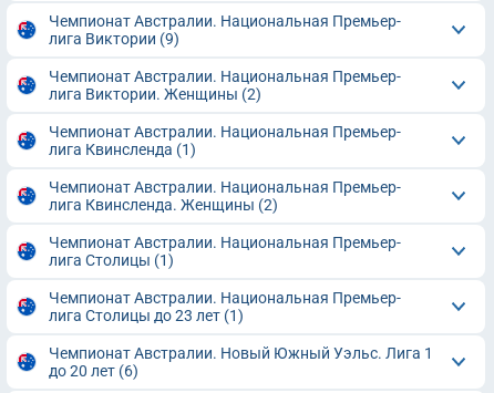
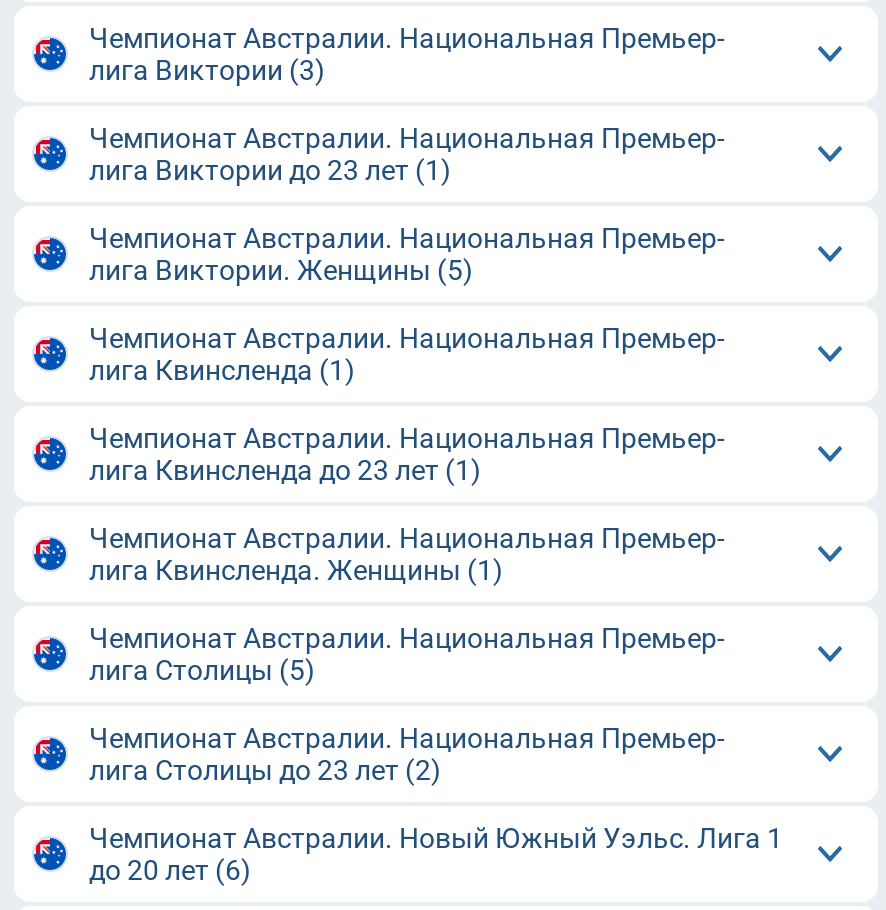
[48,30,179,48] лига Виктории (9) -> [89,54,325,86] лига Виктории (3)
[48,85,261,103] лига Виктории. Женщины (2) -> [89,154,725,286] лига Виктории до 23 лет (1) | Чемпионат Австралии. Национальная Премьер- | лига Виктории. Женщины (5)
[48,196,277,214] лига Квинсленда. Женщины (2) -> [89,454,481,486] лига Квинсленда до 23 лет (1)
[48,251,173,269] лига Столицы (1) -> [89,554,503,586] лига Квинсленда. Женщины (1)
[48,307,243,324] лига Столицы до 23 лет (1) -> [89,654,725,786] лига Столицы (5) | Чемпионат Австралии. Национальная Премьер- | лига Столицы до 23 лет (2)

